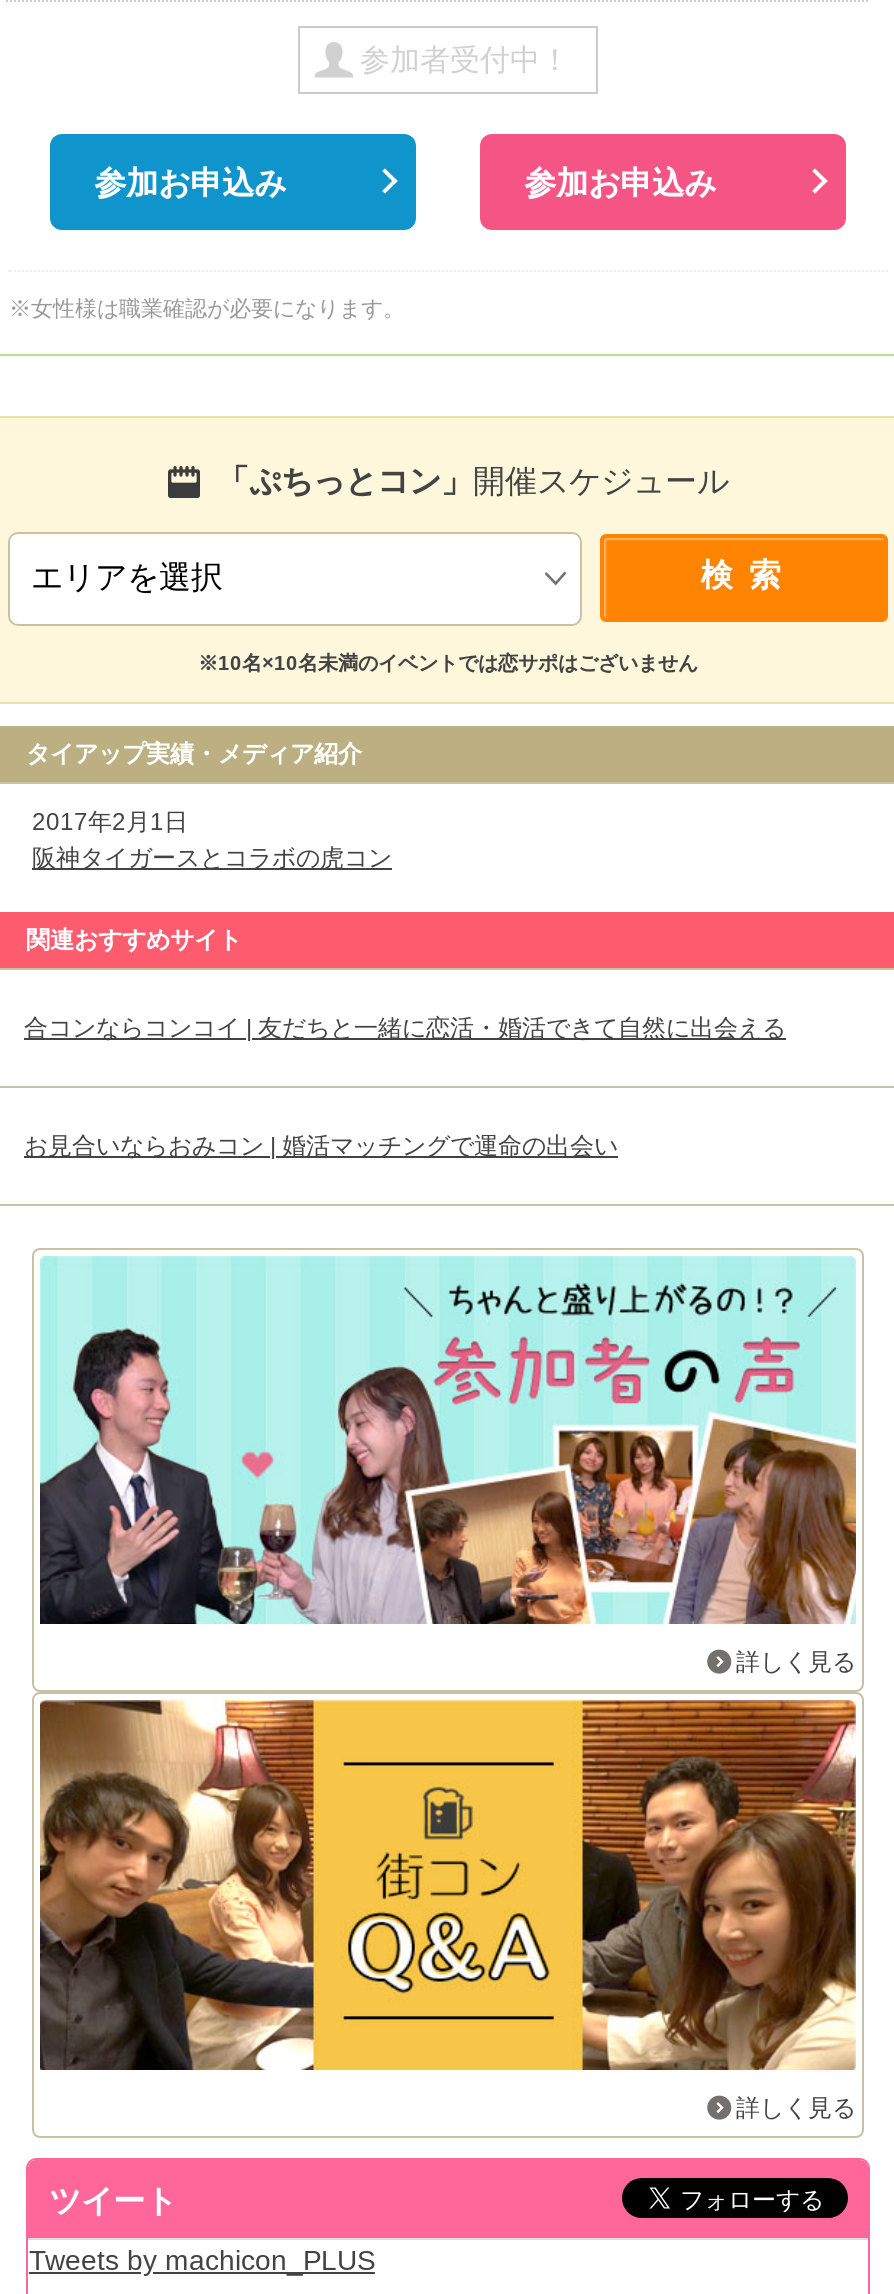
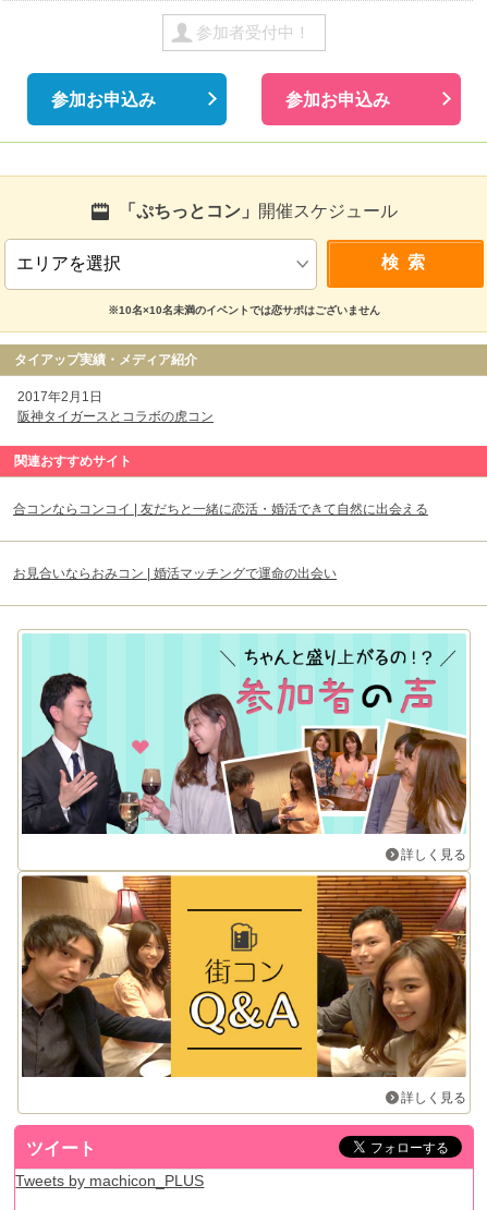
[9,296,405,320] ※女性様は職業確認が必要になります。 -> none

